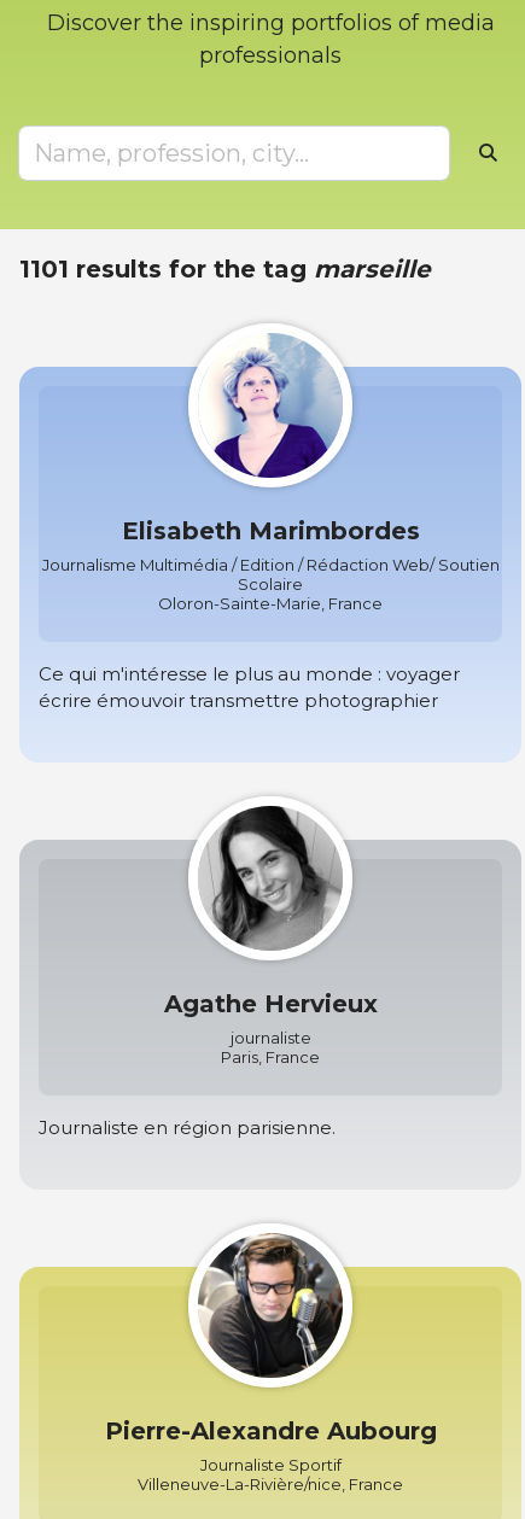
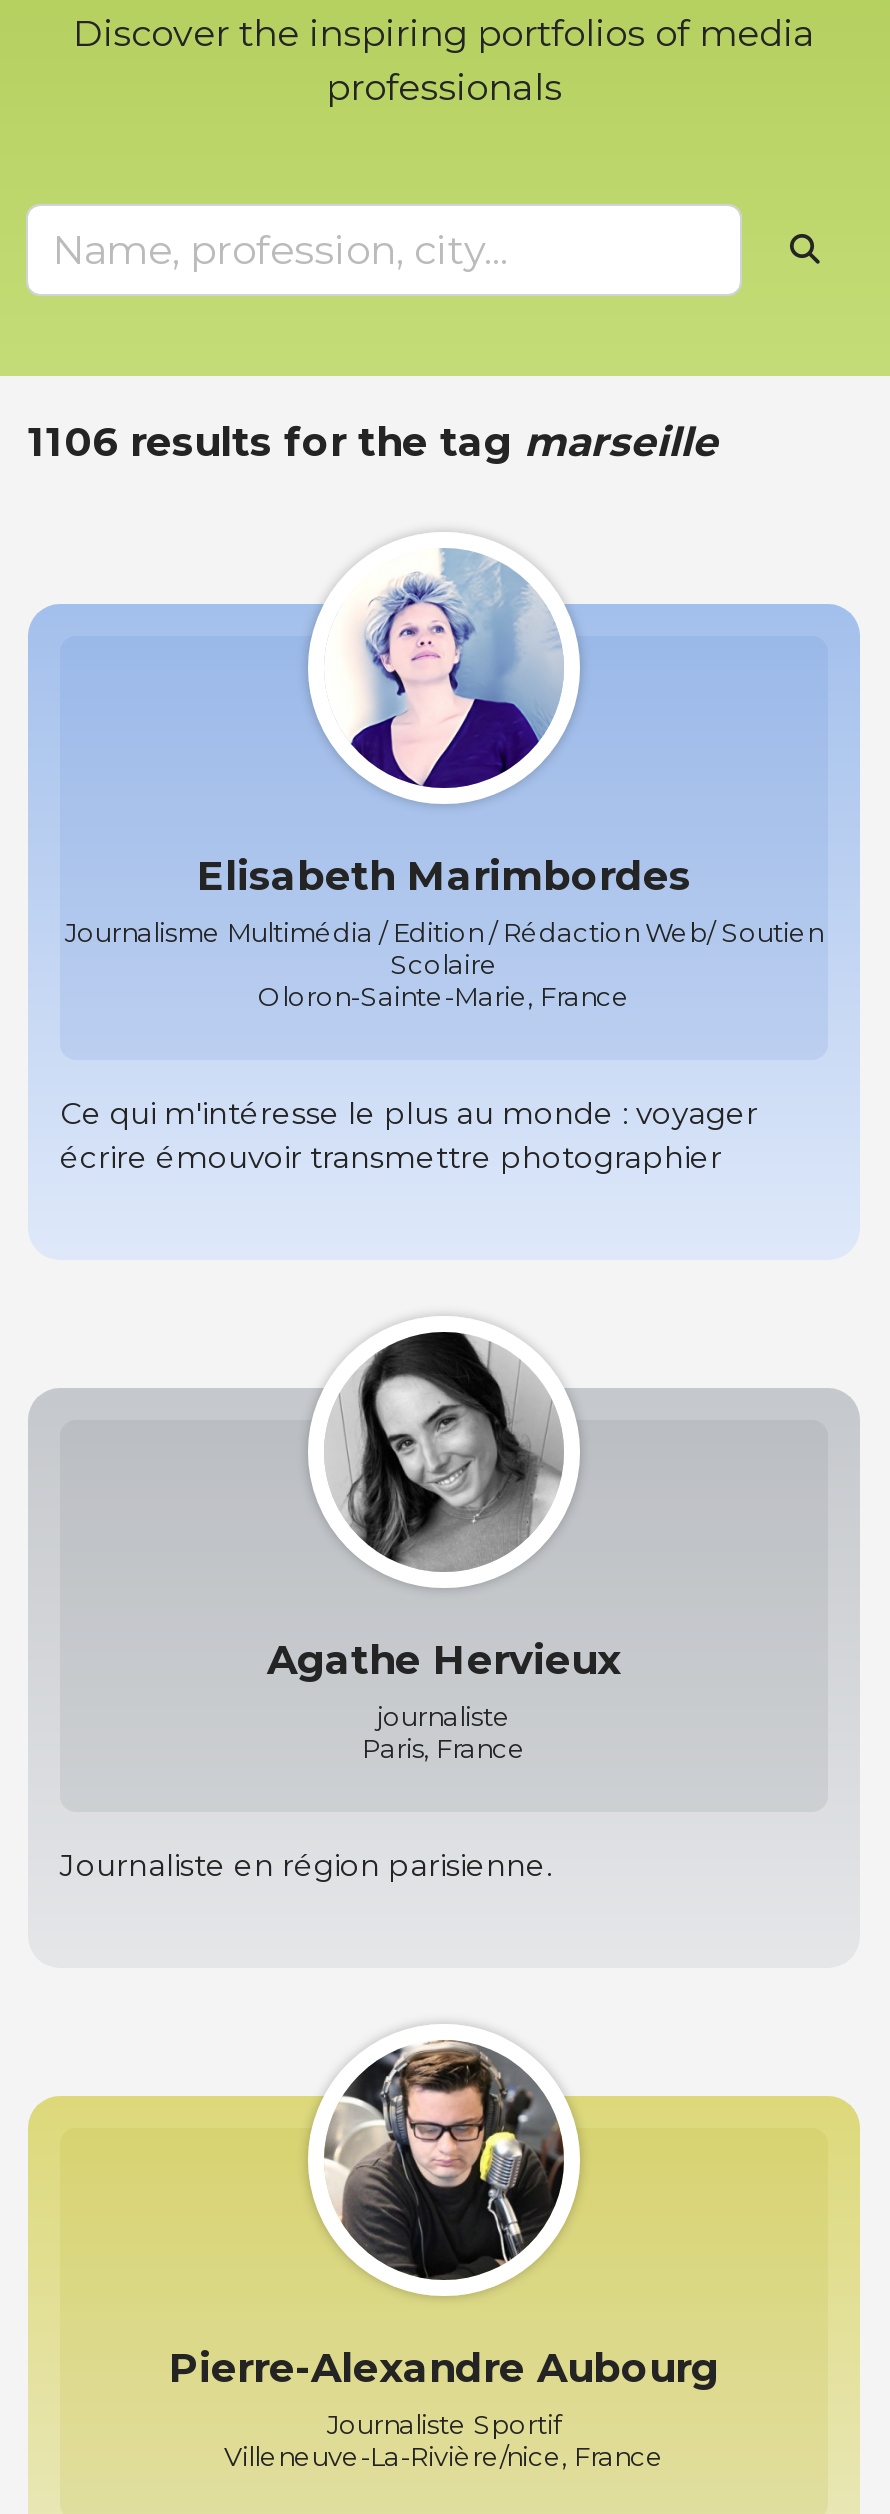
[19,254,431,283] 1101 results for the tag marseille -> [28,418,718,466] 1106 results for the tag marseille

